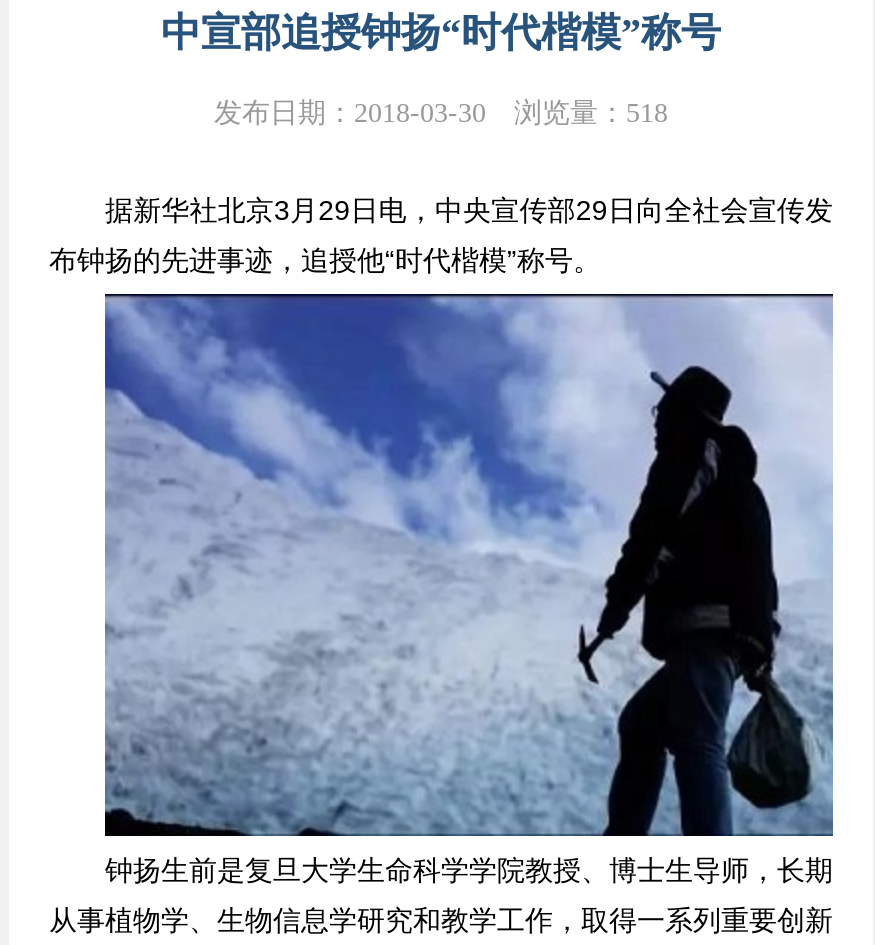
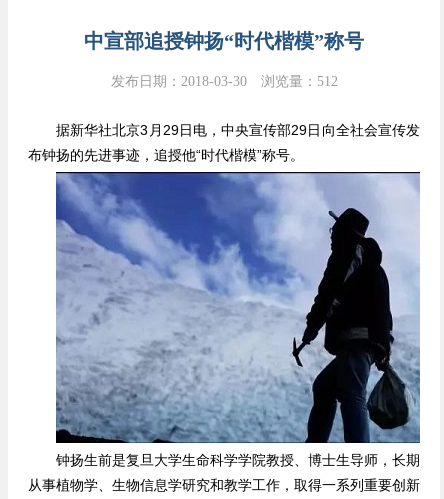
[214,98,668,128] 发布日期：2018-03-30 浏览量：518 -> [110,74,337,89] 发布日期：2018-03-30 浏览量：512

